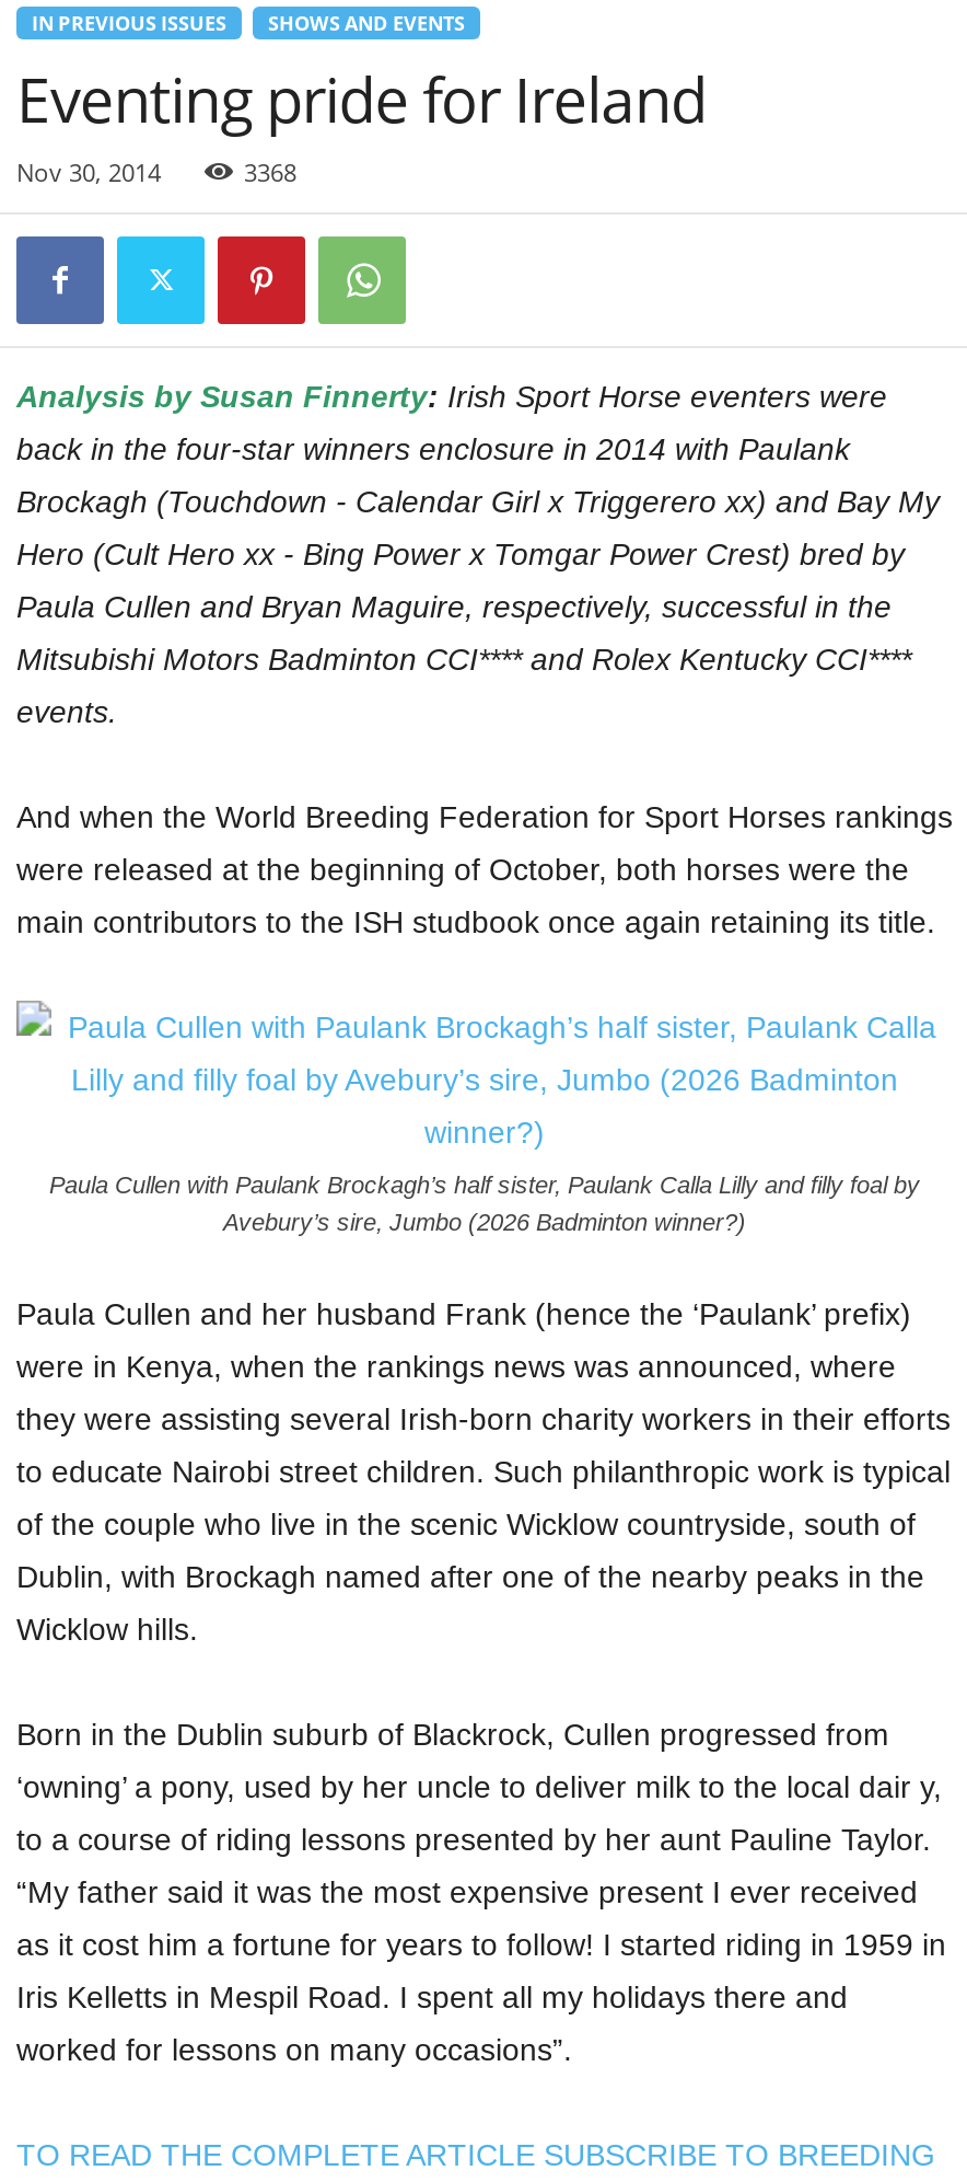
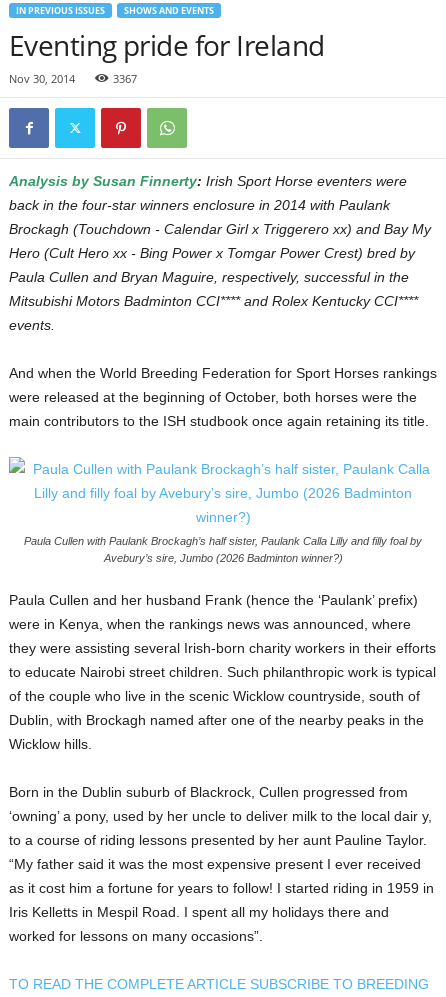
[244,155,296,188] 3368 -> [113,71,137,86] 3367

